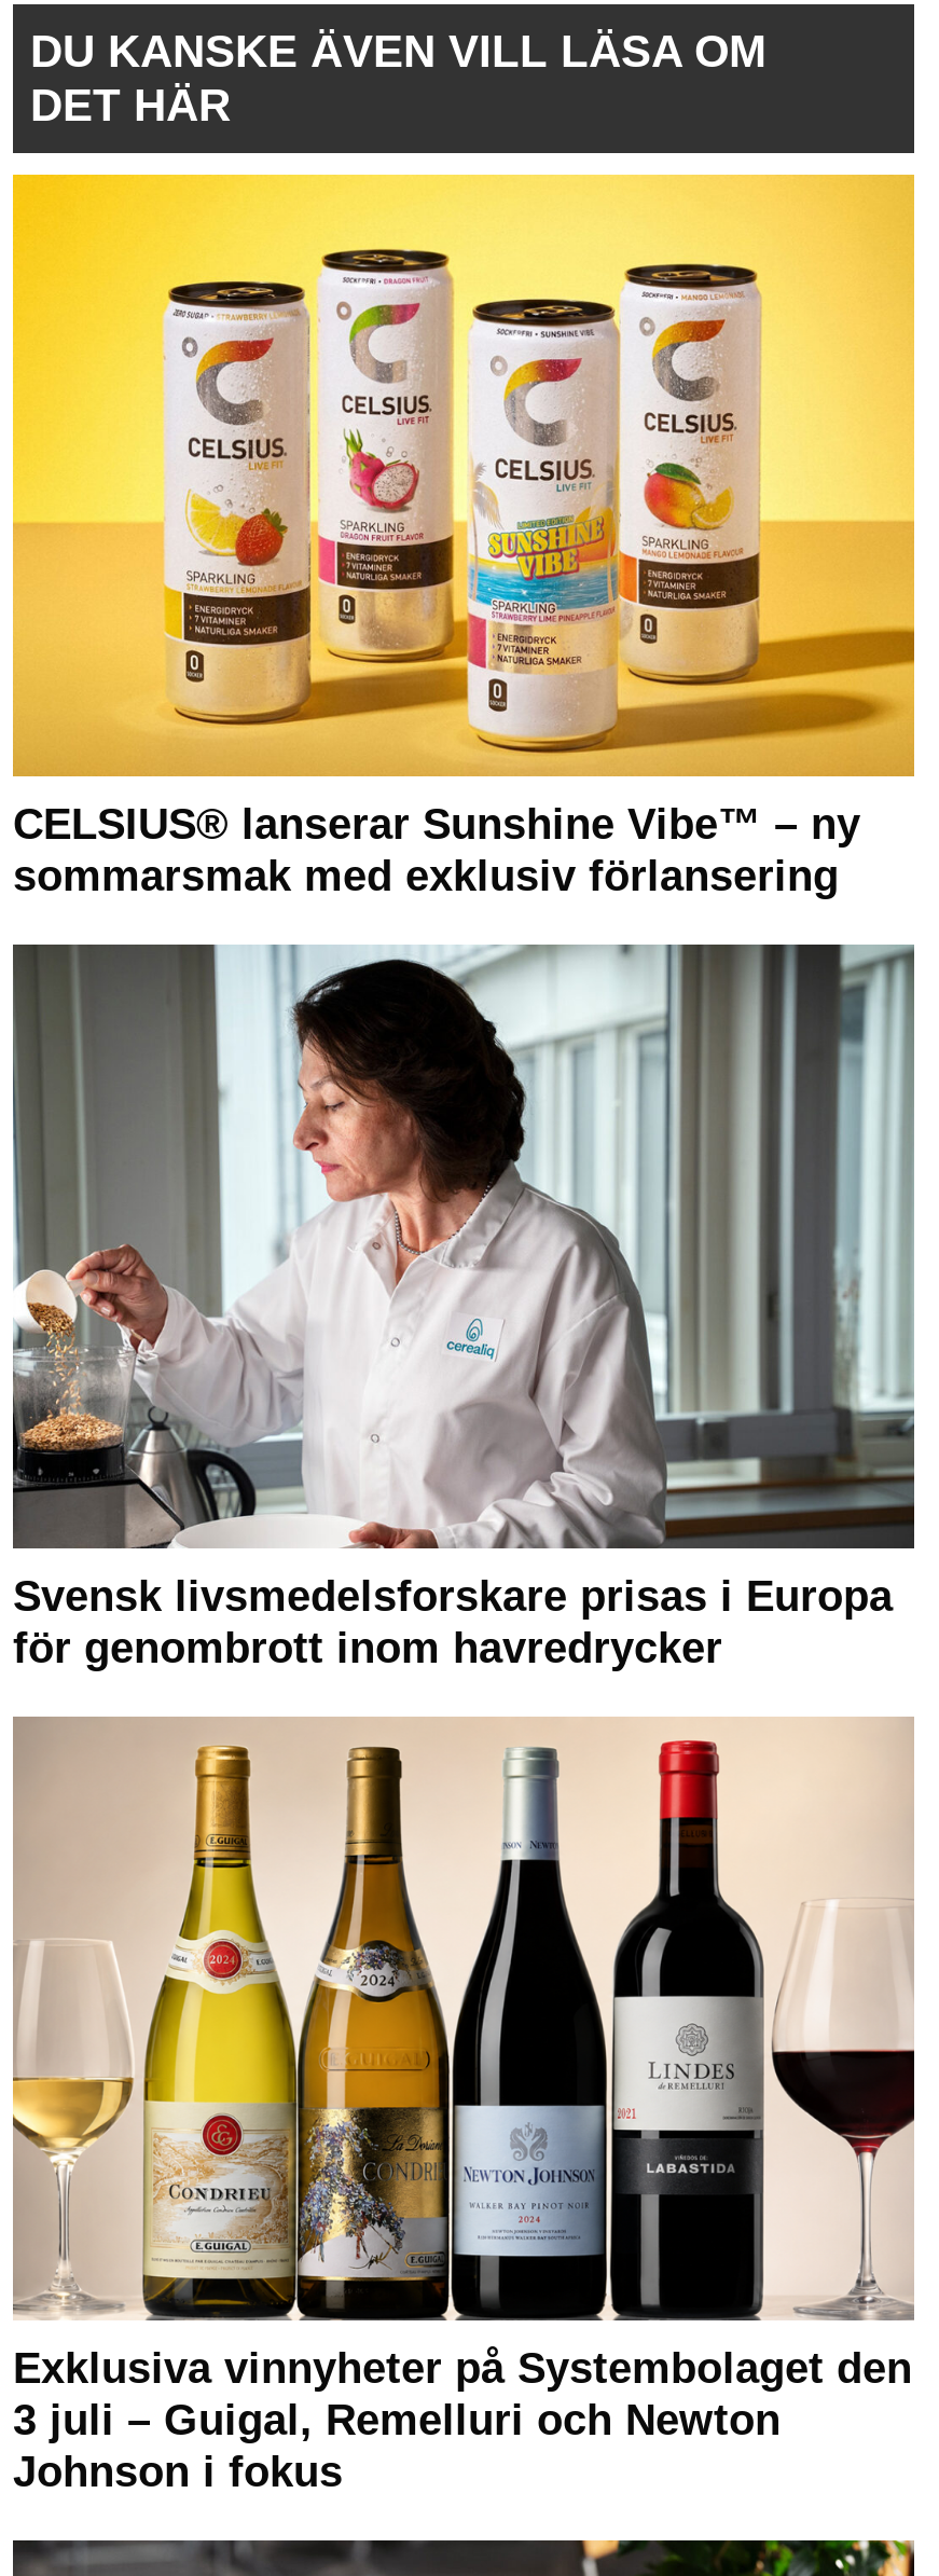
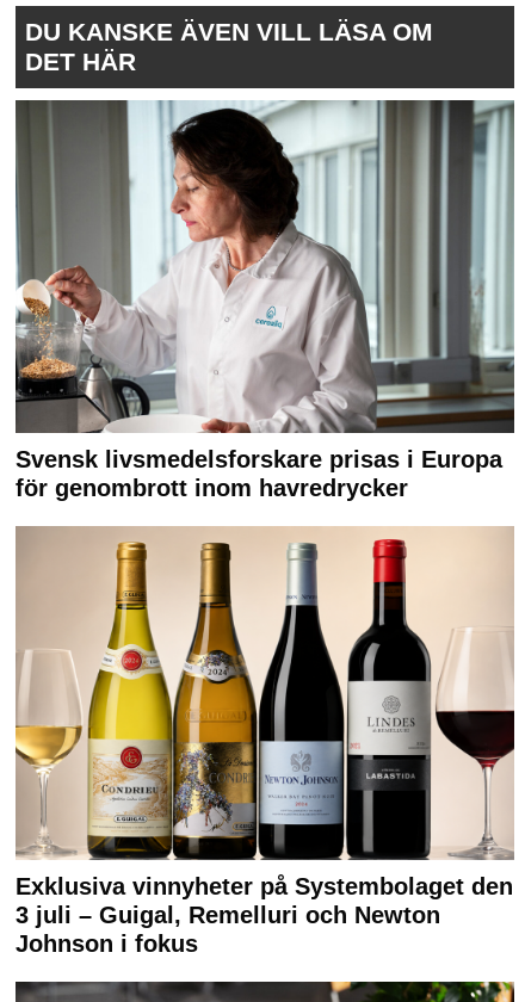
[11,173,916,900] [image] | CELSIUS® lanserar Sunshine Vibe™ – ny | sommarsmak med exklusiv förlansering -> none

